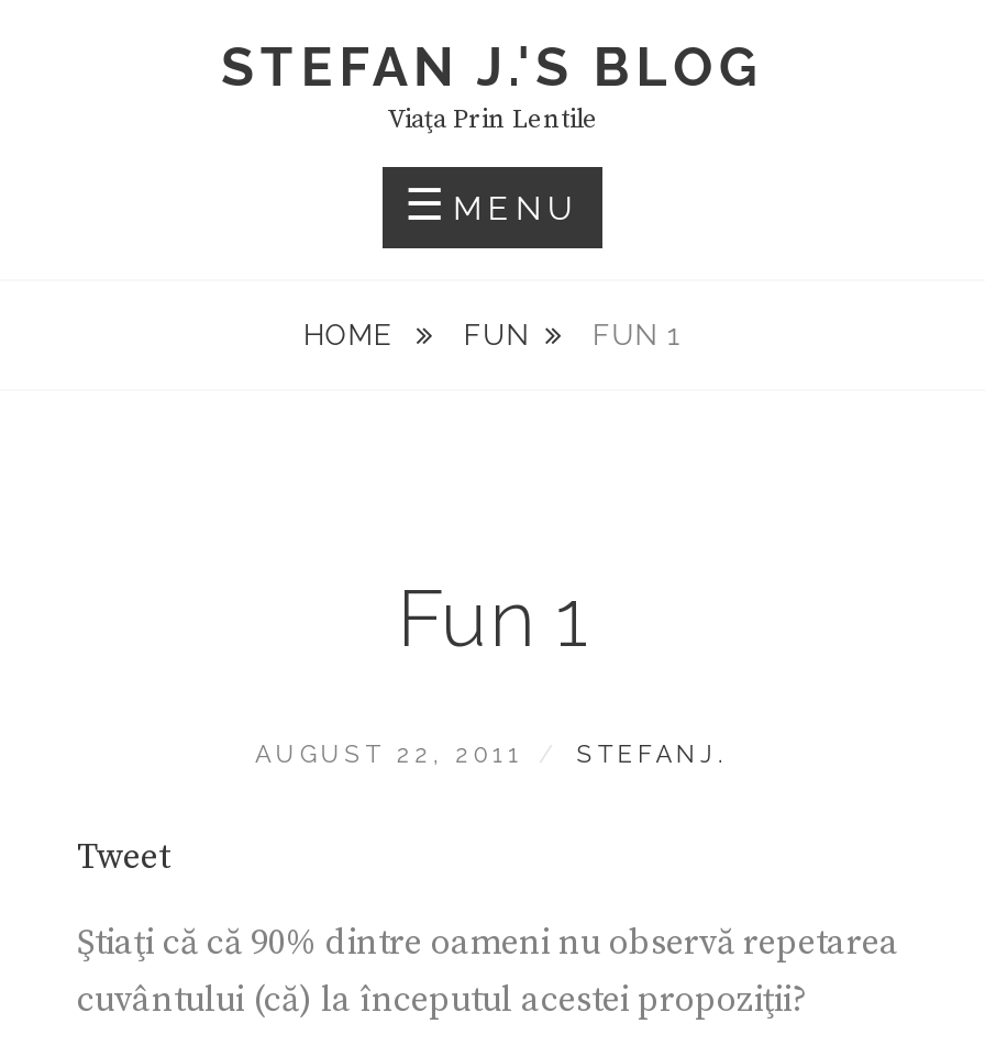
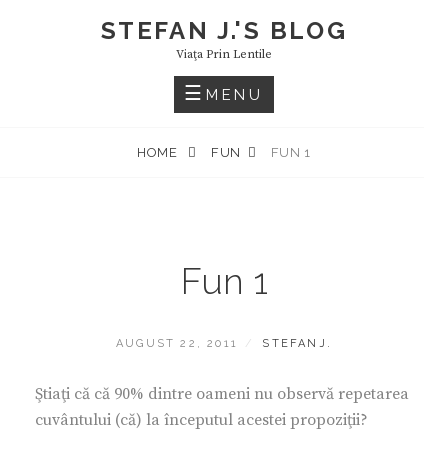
[77,835,169,879] Tweet -> none

